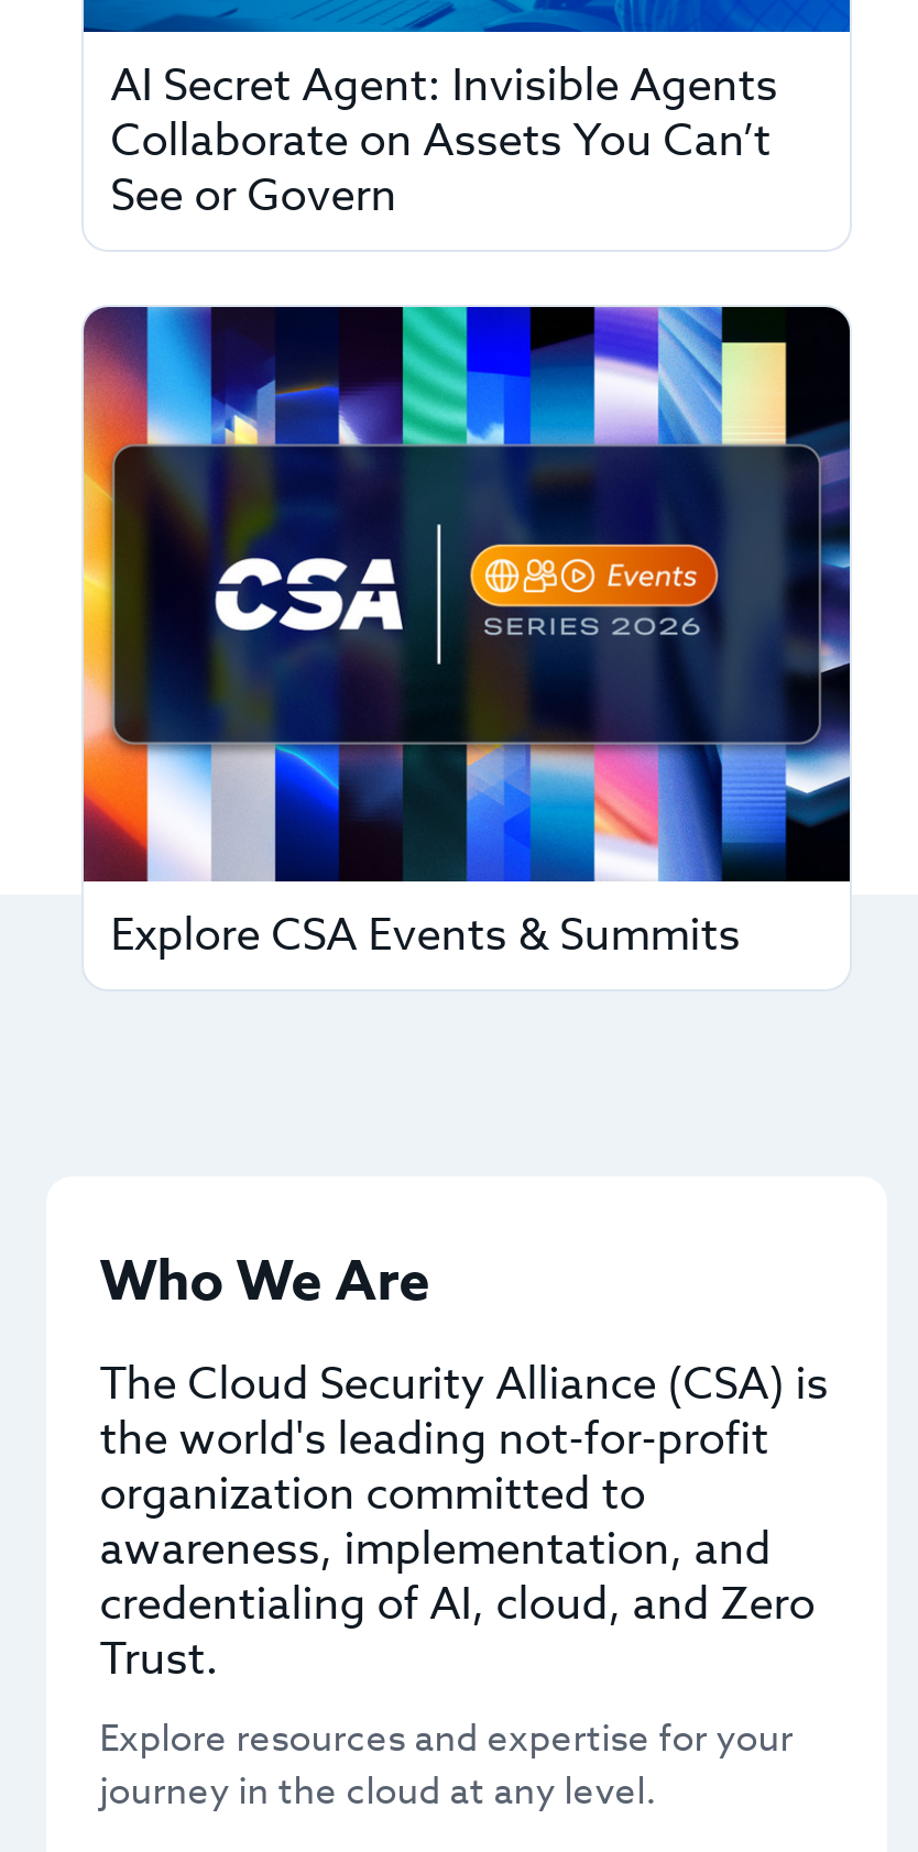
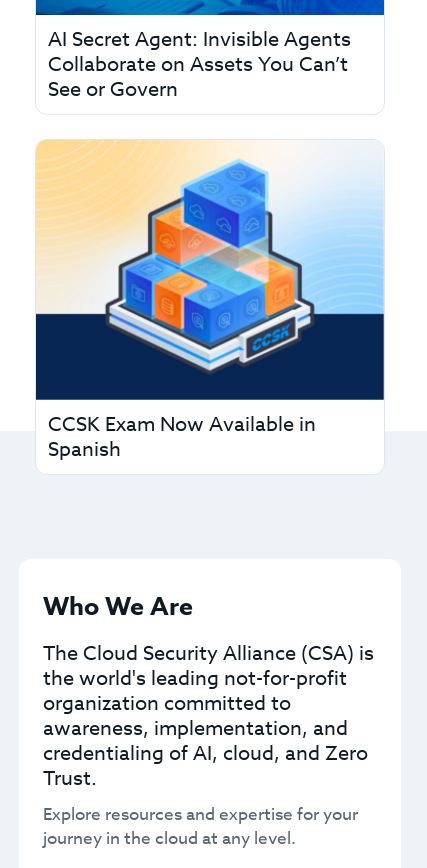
[81,304,852,967] [image] | Explore CSA Events & Summits -> [35,139,385,464] [image] | CCSK Exam Now Available in | Spanish

